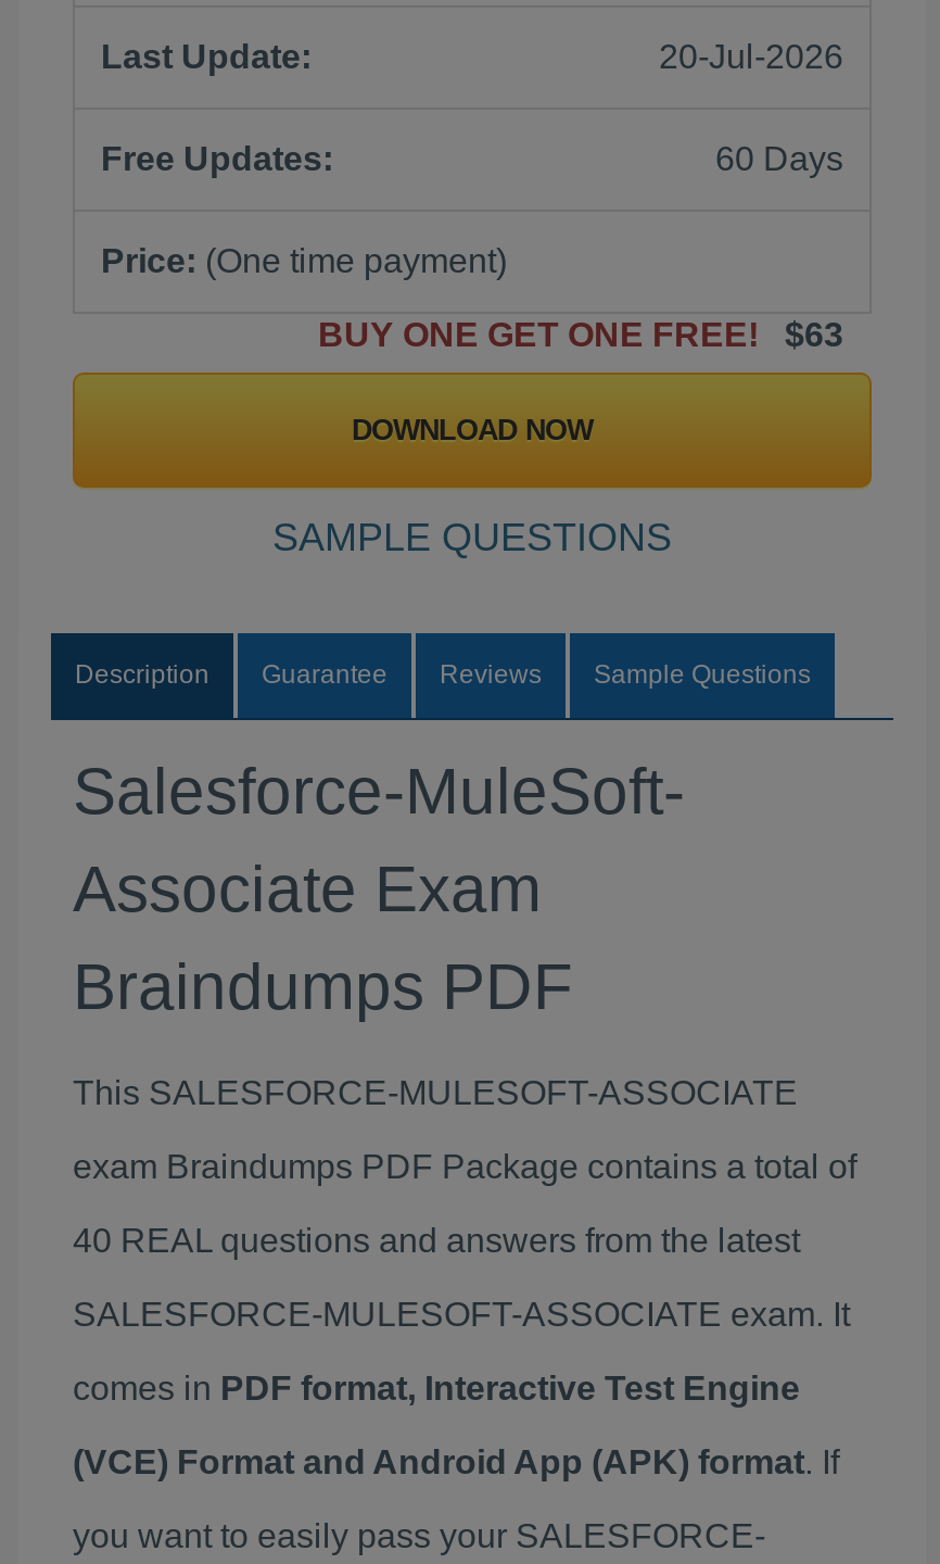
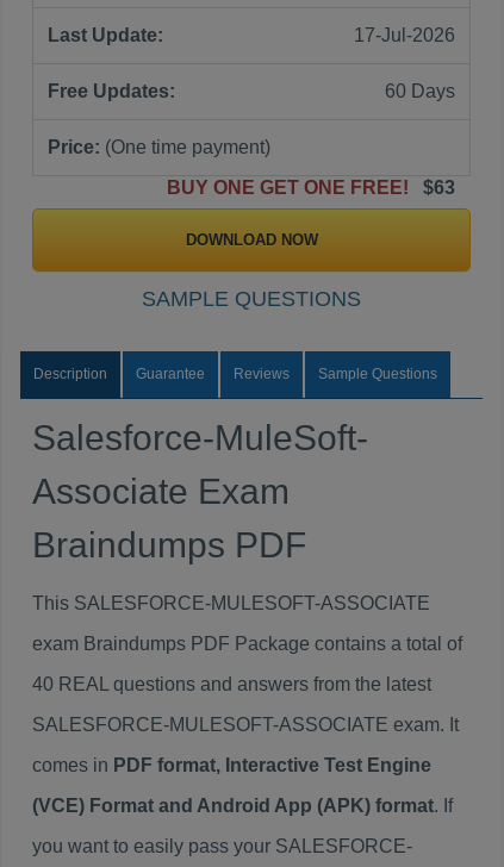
[659,38,843,75] 20-Jul-2026 -> [354,25,455,45] 17-Jul-2026

